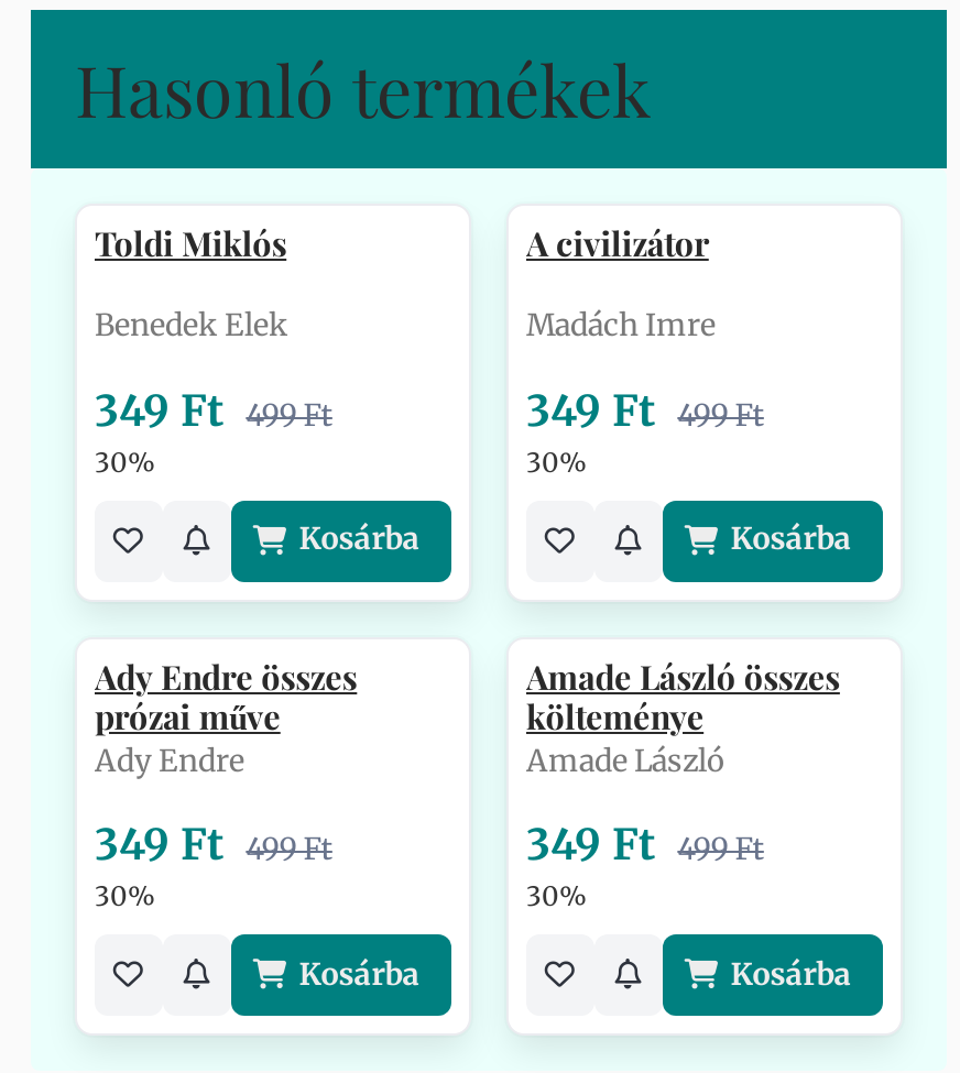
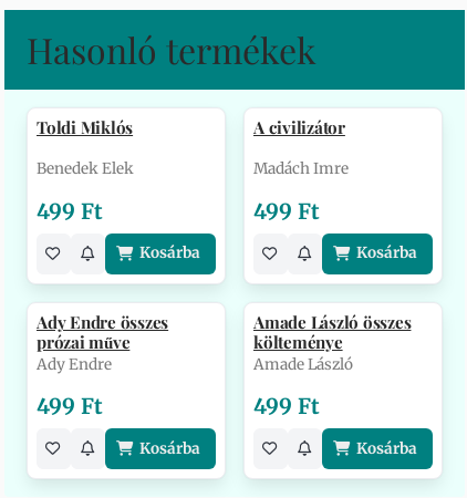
[95,383,332,478] 349 Ft 499 Ft | 30% -> [37,198,103,224] 499 Ft
[526,383,764,478] 349 Ft 499 Ft | 30% -> [253,198,320,224] 499 Ft
[95,818,332,913] 349 Ft 499 Ft | 30% -> [37,393,103,420] 499 Ft
[526,818,764,913] 349 Ft 499 Ft | 30% -> [253,393,320,420] 499 Ft

